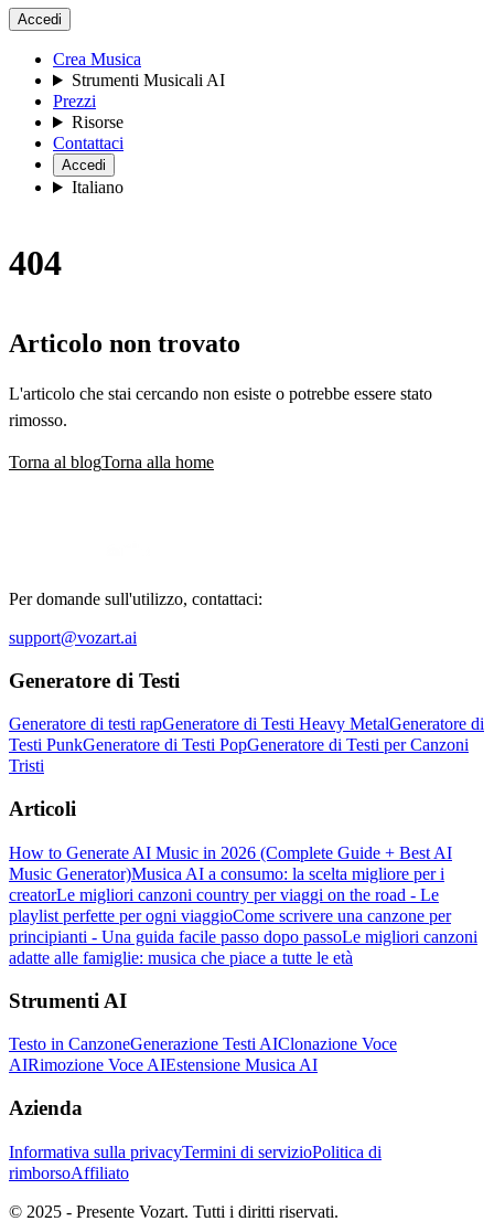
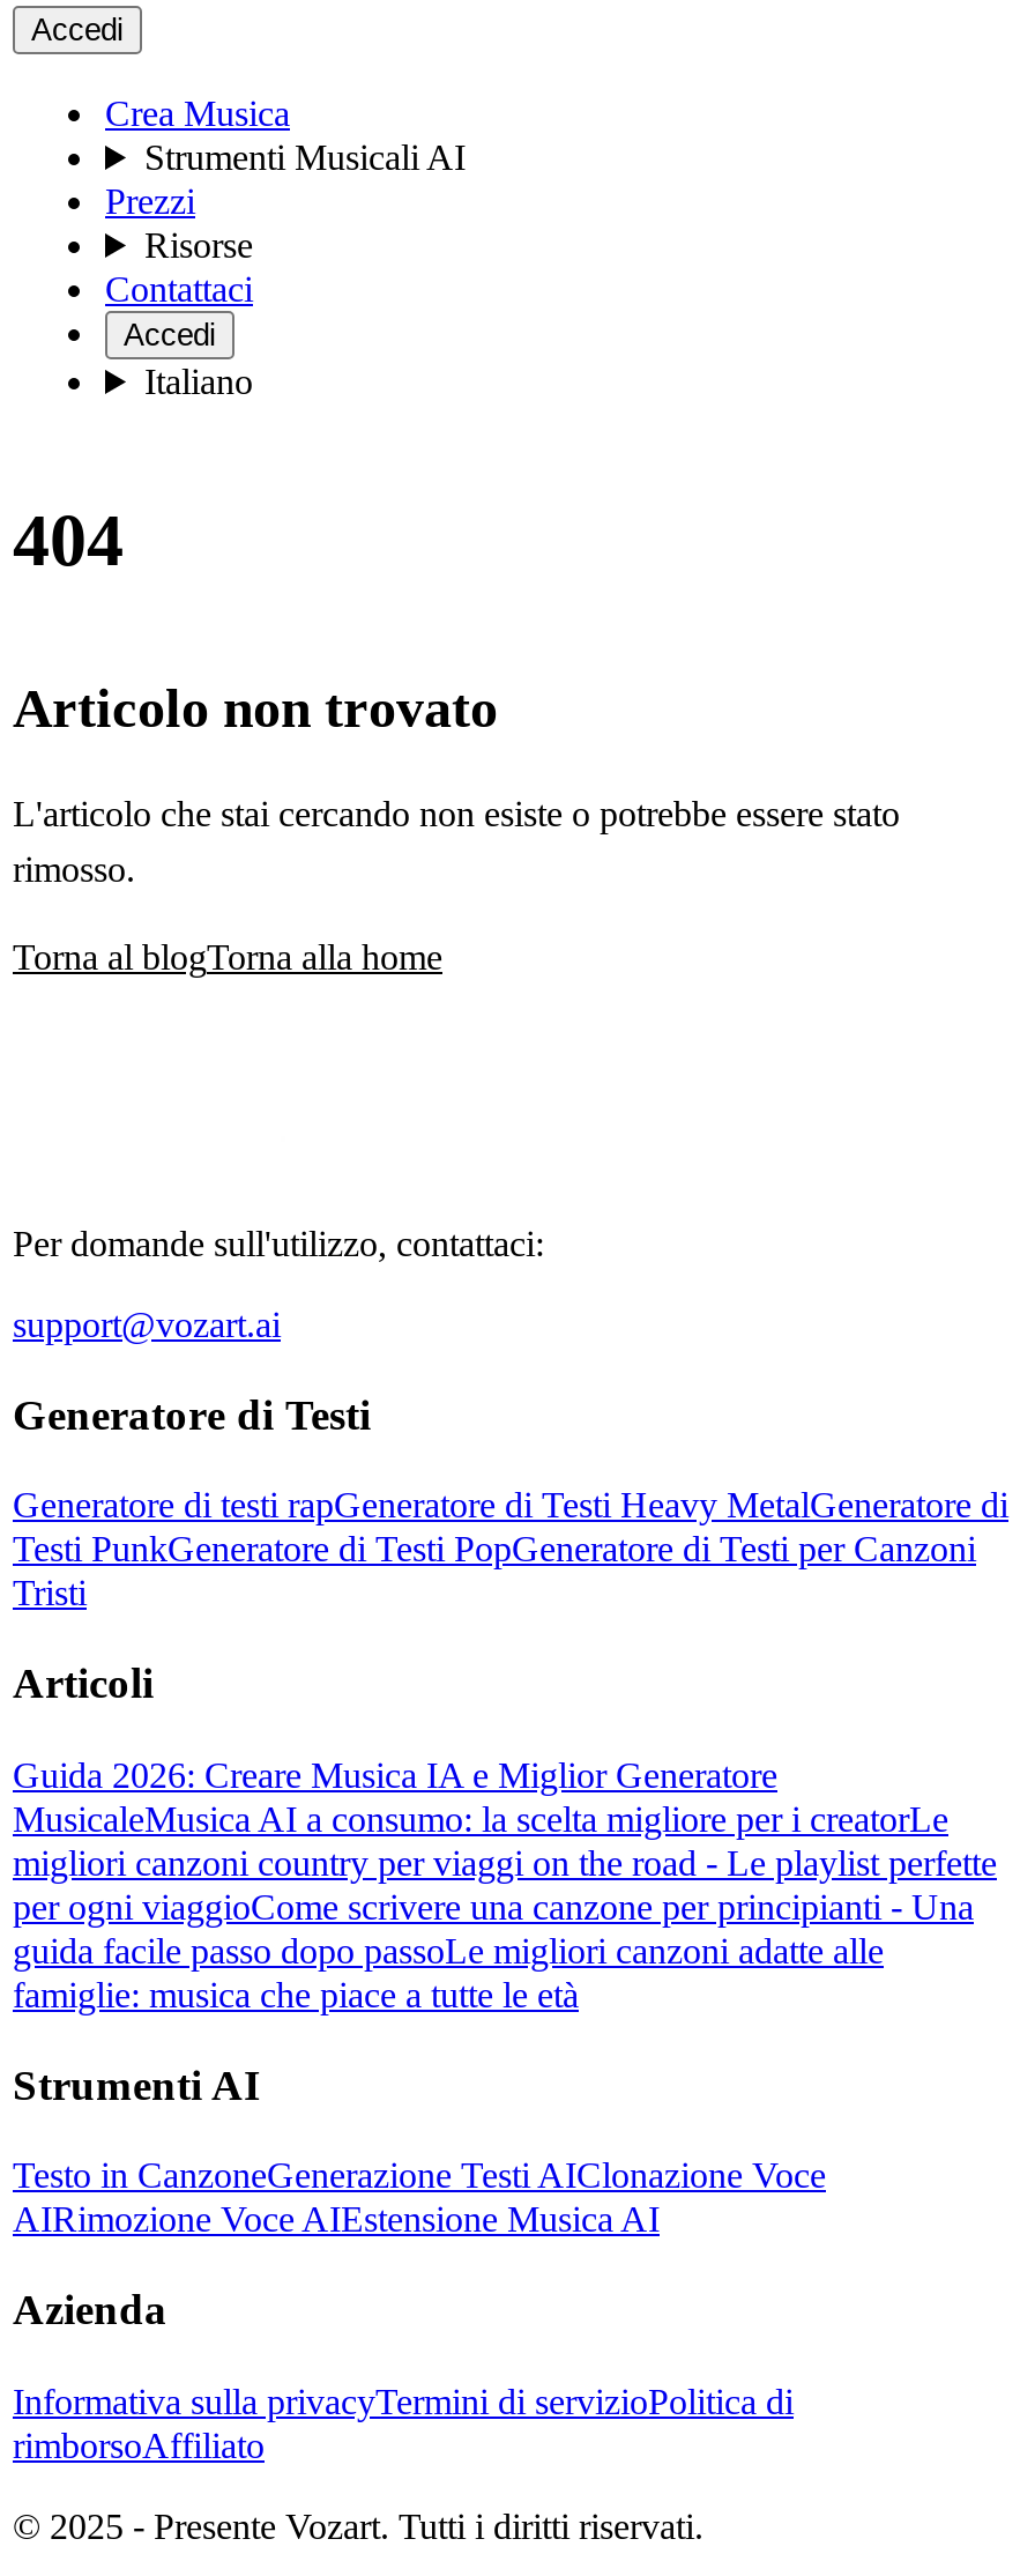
[9,843,477,967] How to Generate AI Music in 2026 (Complete Guide + Best AI | Music Generator)Musica AI a consumo: la scelta migliore per i | creatorLe migliori canzoni country per viaggi on the road - Le | playlist perfette per ogni viaggioCome scrivere una canzone per | principianti - Una guida facile passo dopo passoLe migliori canzoni | adatte alle famiglie: musica che piace a tutte le età -> [13,1755,997,2014] Guida 2026: Creare Musica IA e Miglior Generatore | MusicaleMusica AI a consumo: la scelta migliore per i creatorLe | migliori canzoni country per viaggi on the road - Le playlist perfette | per ogni viaggioCome scrivere una canzone per principianti - Una | guida facile passo dopo passoLe migliori canzoni adatte alle | famiglie: musica che piace a tutte le età

